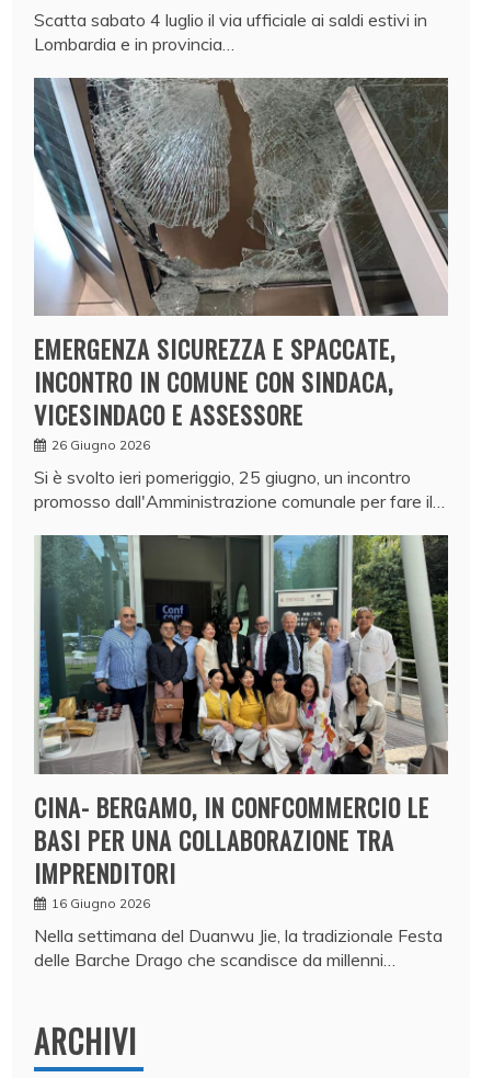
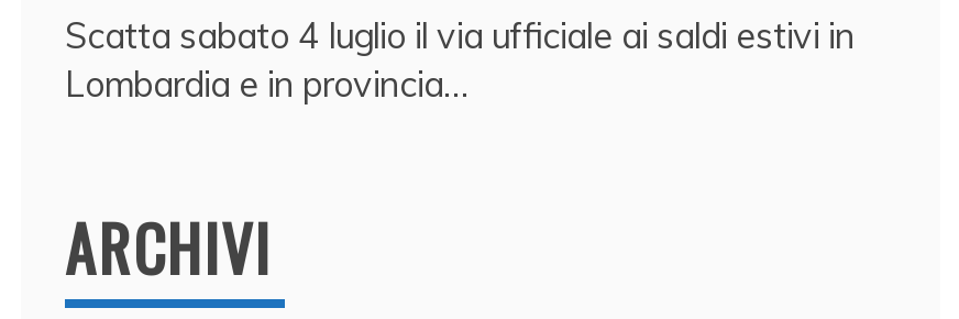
[33,77,449,512] [image] | EMERGENZA SICUREZZA E SPACCATE, | INCONTRO IN COMUNE CON SINDACA, | VICESINDACO E ASSESSORE | 26 Giugno 2026 | Si è svolto ieri pomeriggio, 25 giugno, un incontro | promosso dall'Amministrazione comunale per fare il… -> none
[34,534,449,970] [image] | CINA- BERGAMO, IN CONFCOMMERCIO LE | BASI PER UNA COLLABORAZIONE TRA | IMPRENDITORI | 16 Giugno 2026 | Nella settimana del Duanwu Jie, la tradizionale Festa | delle Barche Drago che scandisce da millenni… -> none

